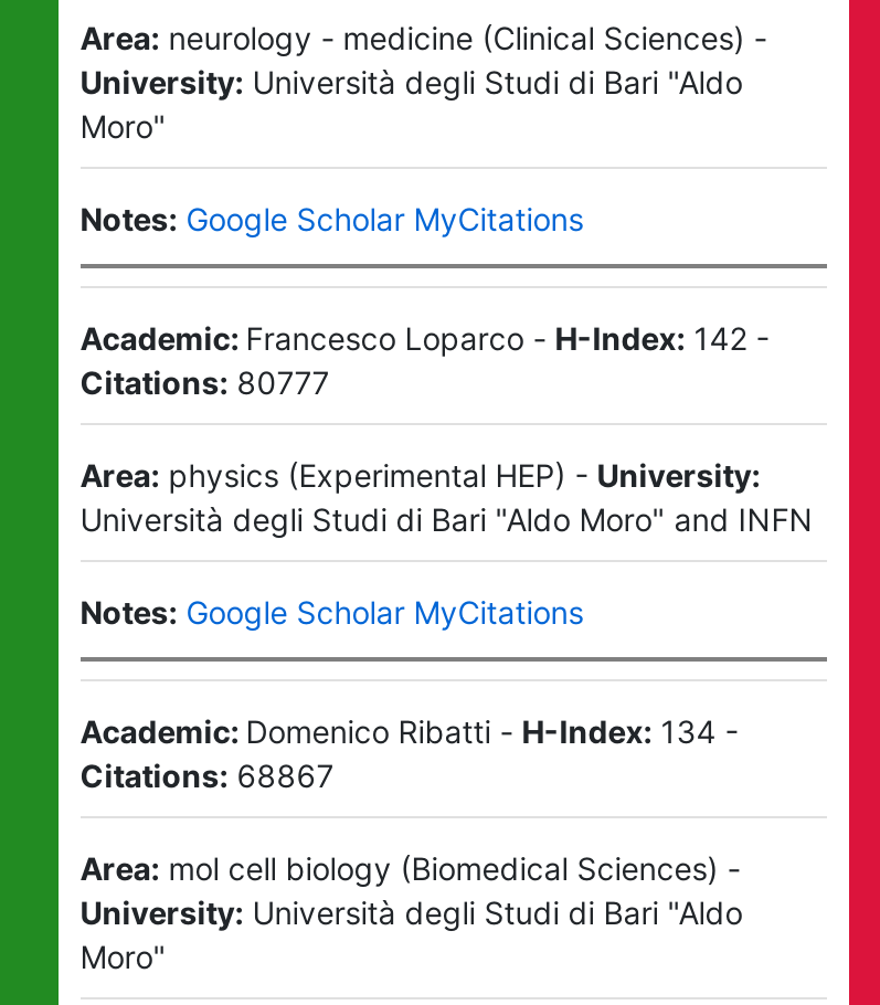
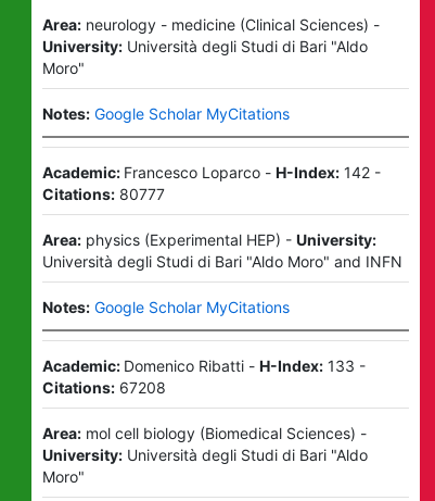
[80,712,738,749] Academic: Domenico Ribatti - H-Index: 134 - -> [42,356,365,375] Academic: Domenico Ribatti - H-Index: 133 -
[80,756,334,794] Citations: 68867 -> [42,378,166,396] Citations: 67208

